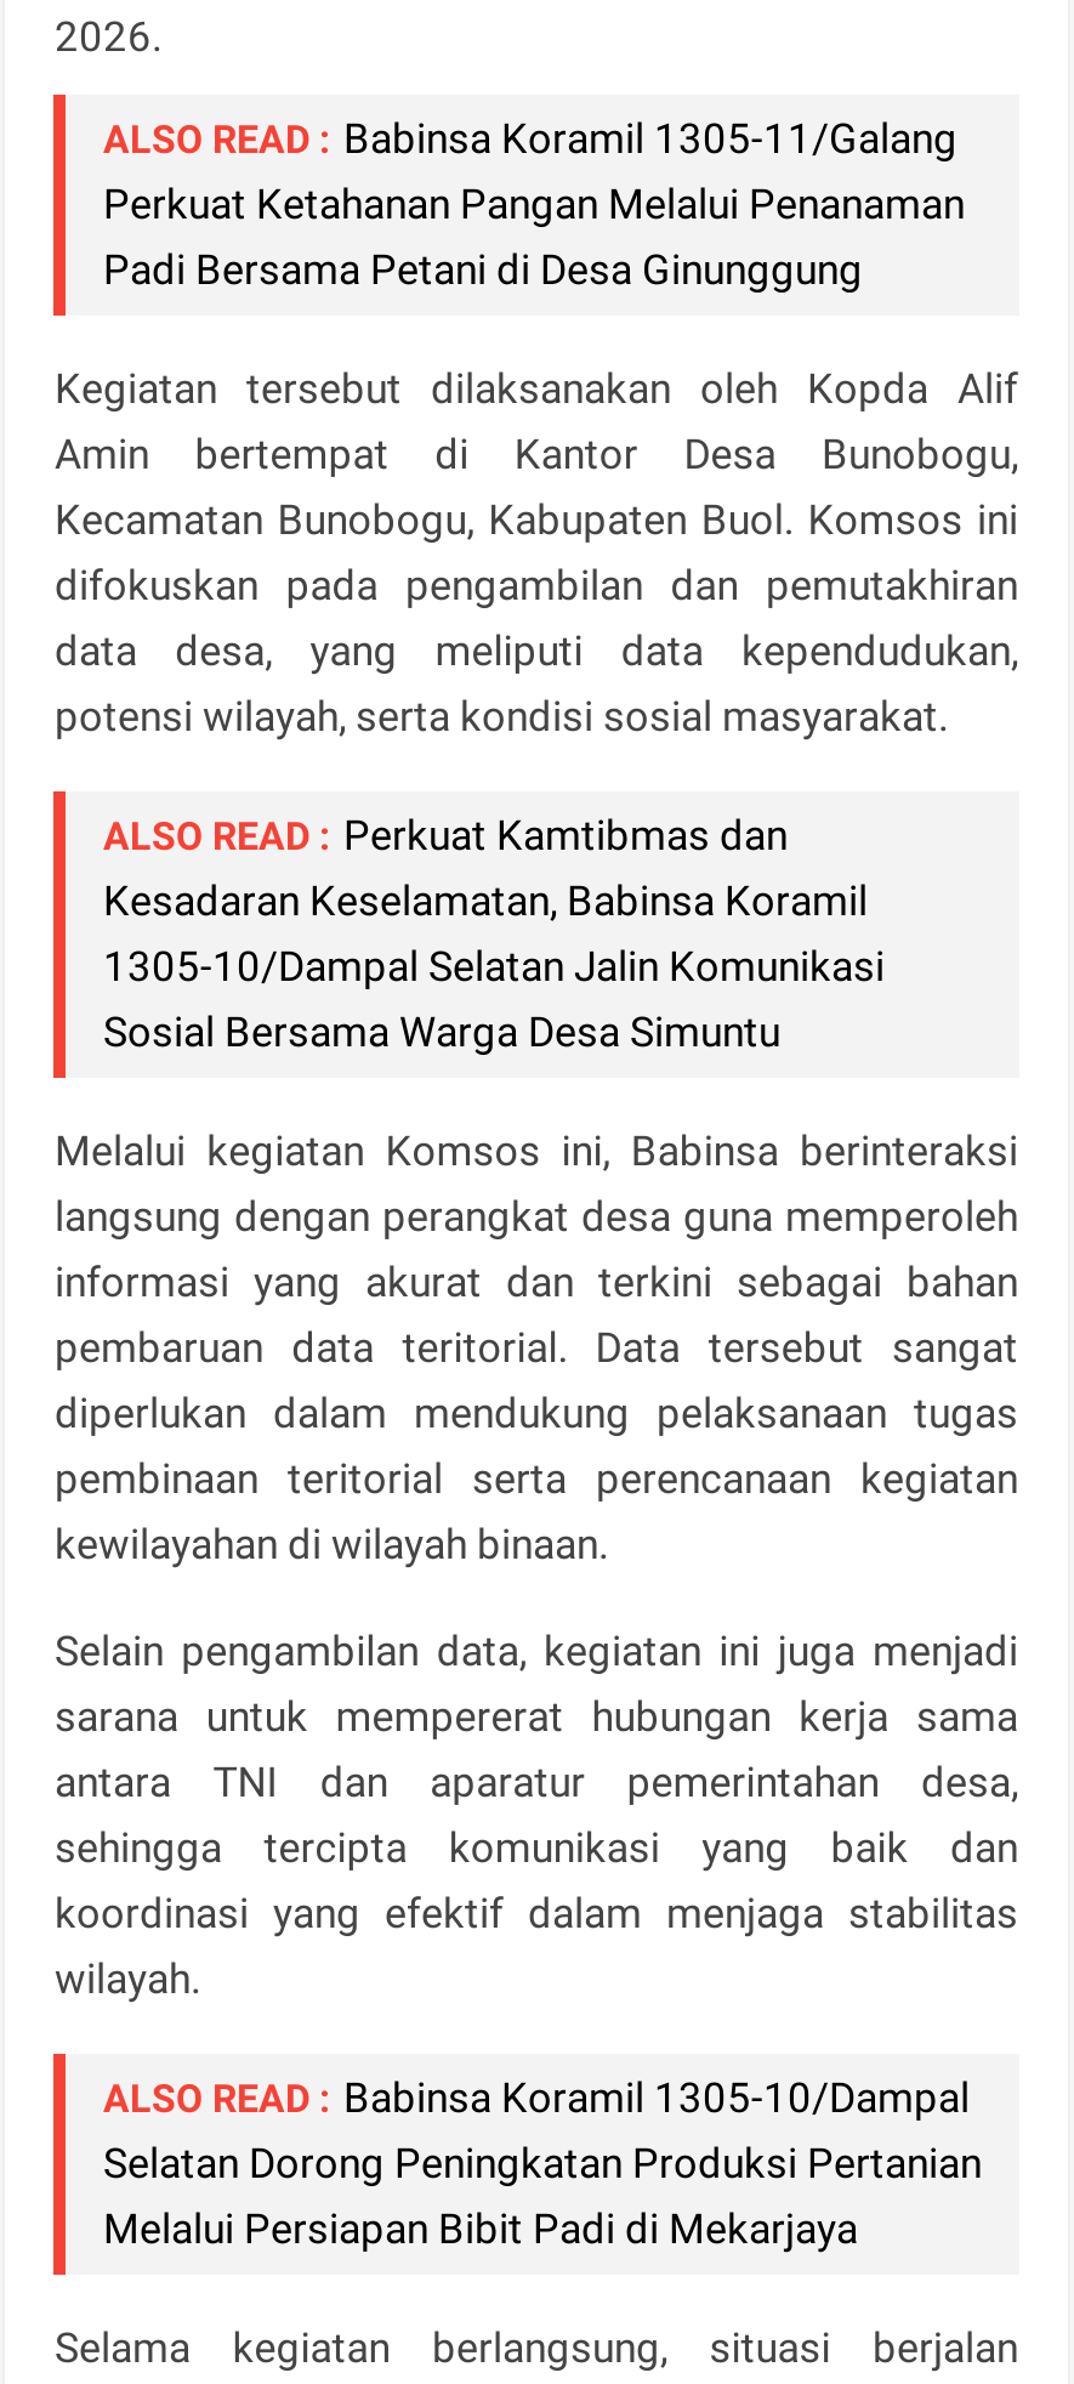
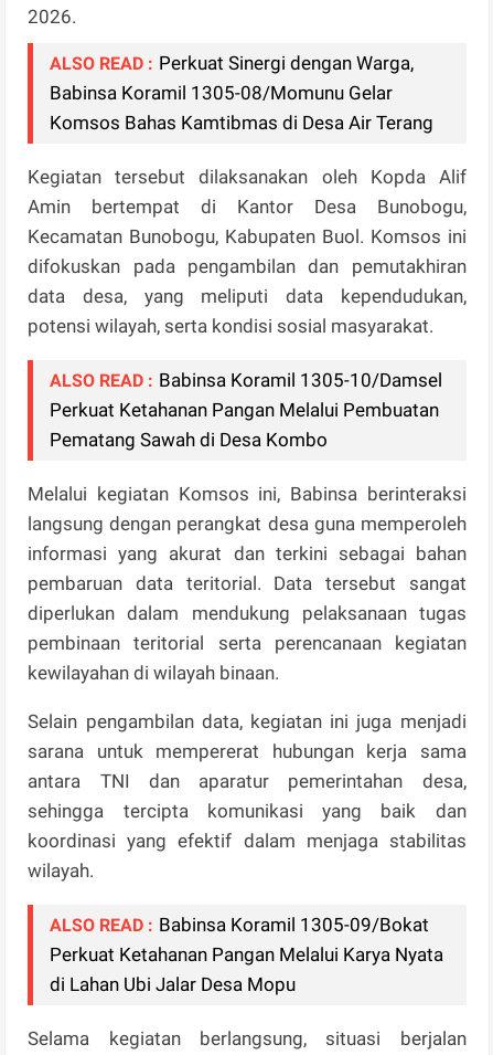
[103,115,965,294] ALSO READ : Babinsa Koramil 1305-11/Galang | Perkuat Ketahanan Pangan Melalui Penanaman | Padi Bersama Petani di Desa Ginunggung -> [50,52,434,134] ALSO READ : Perkuat Sinergi dengan Warga, | Babinsa Koramil 1305-08/Momunu Gelar | Komsos Bahas Kamtibmas di Desa Air Terang
[103,811,885,1057] ALSO READ : Perkuat Kamtibmas dan | Kesadaran Keselamatan, Babinsa Koramil | 1305-10/Dampal Selatan Jalin Komunikasi | Sosial Bersama Warga Desa Simuntu -> [50,369,443,451] ALSO READ : Babinsa Koramil 1305-10/Damsel | Perkuat Ketahanan Pangan Melalui Pembuatan | Pematang Sawah di Desa Kombo
[103,2074,982,2253] ALSO READ : Babinsa Koramil 1305-10/Dampal | Selatan Dorong Peningkatan Produksi Pertanian | Melalui Persiapan Bibit Padi di Mekarjaya -> [50,914,444,996] ALSO READ : Babinsa Koramil 1305-09/Bokat | Perkuat Ketahanan Pangan Melalui Karya Nyata | di Lahan Ubi Jalar Desa Mopu

